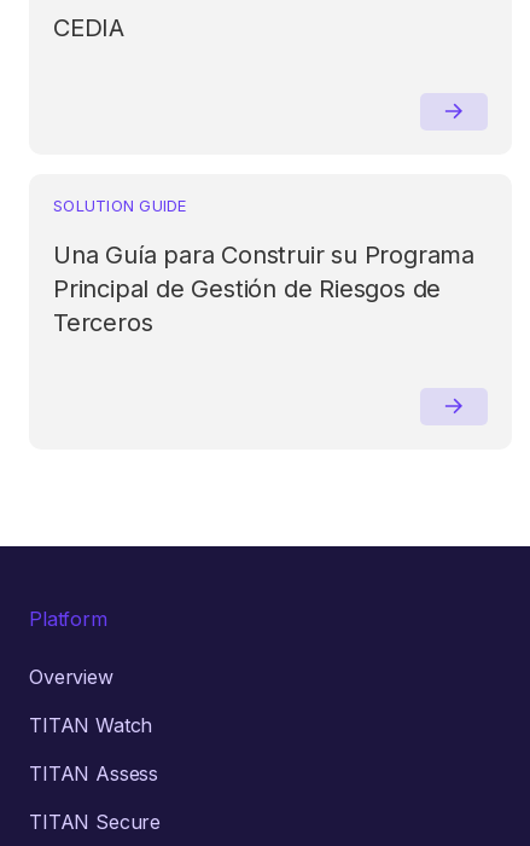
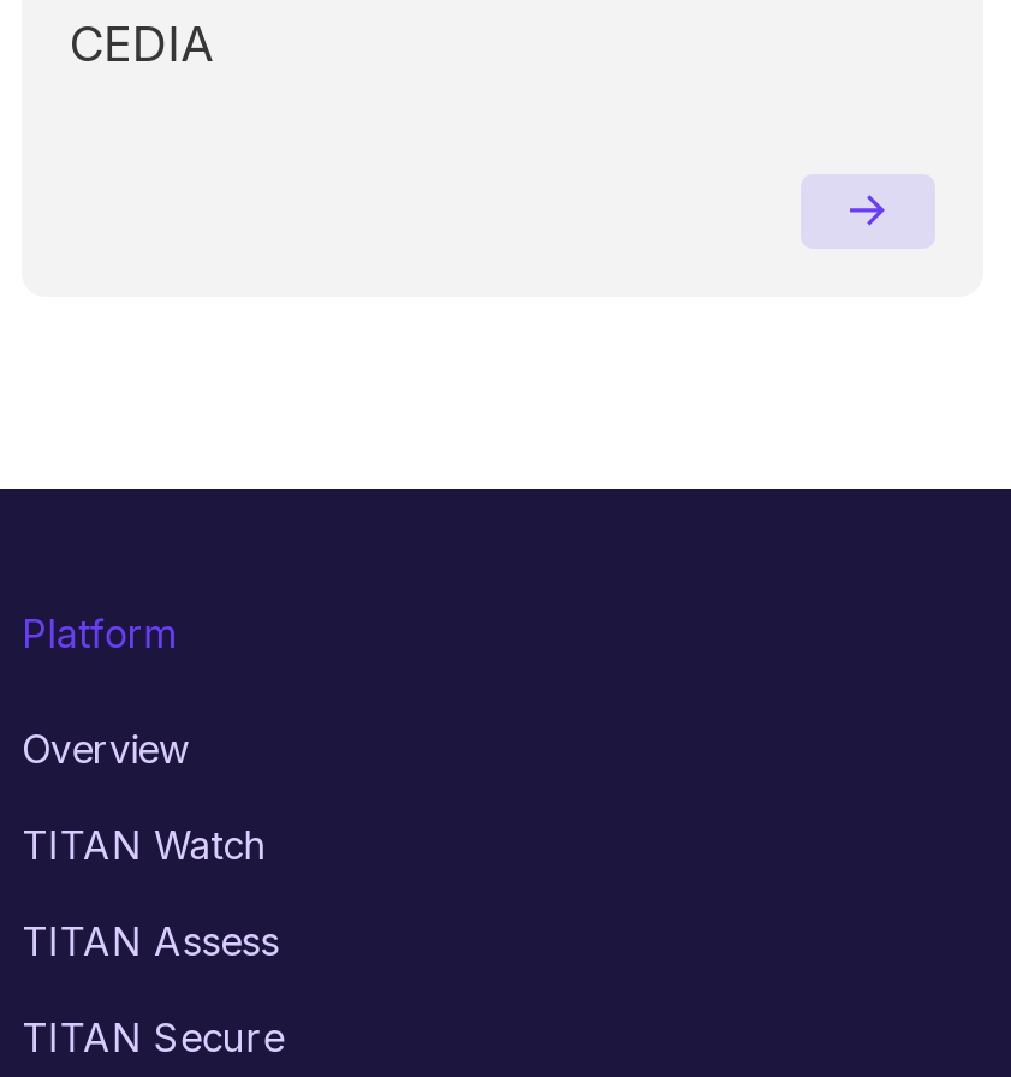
[53,195,474,337] SOLUTION GUIDE | Una Guía para Construir su Programa | Principal de Gestión de Riesgos de | Terceros -> none

